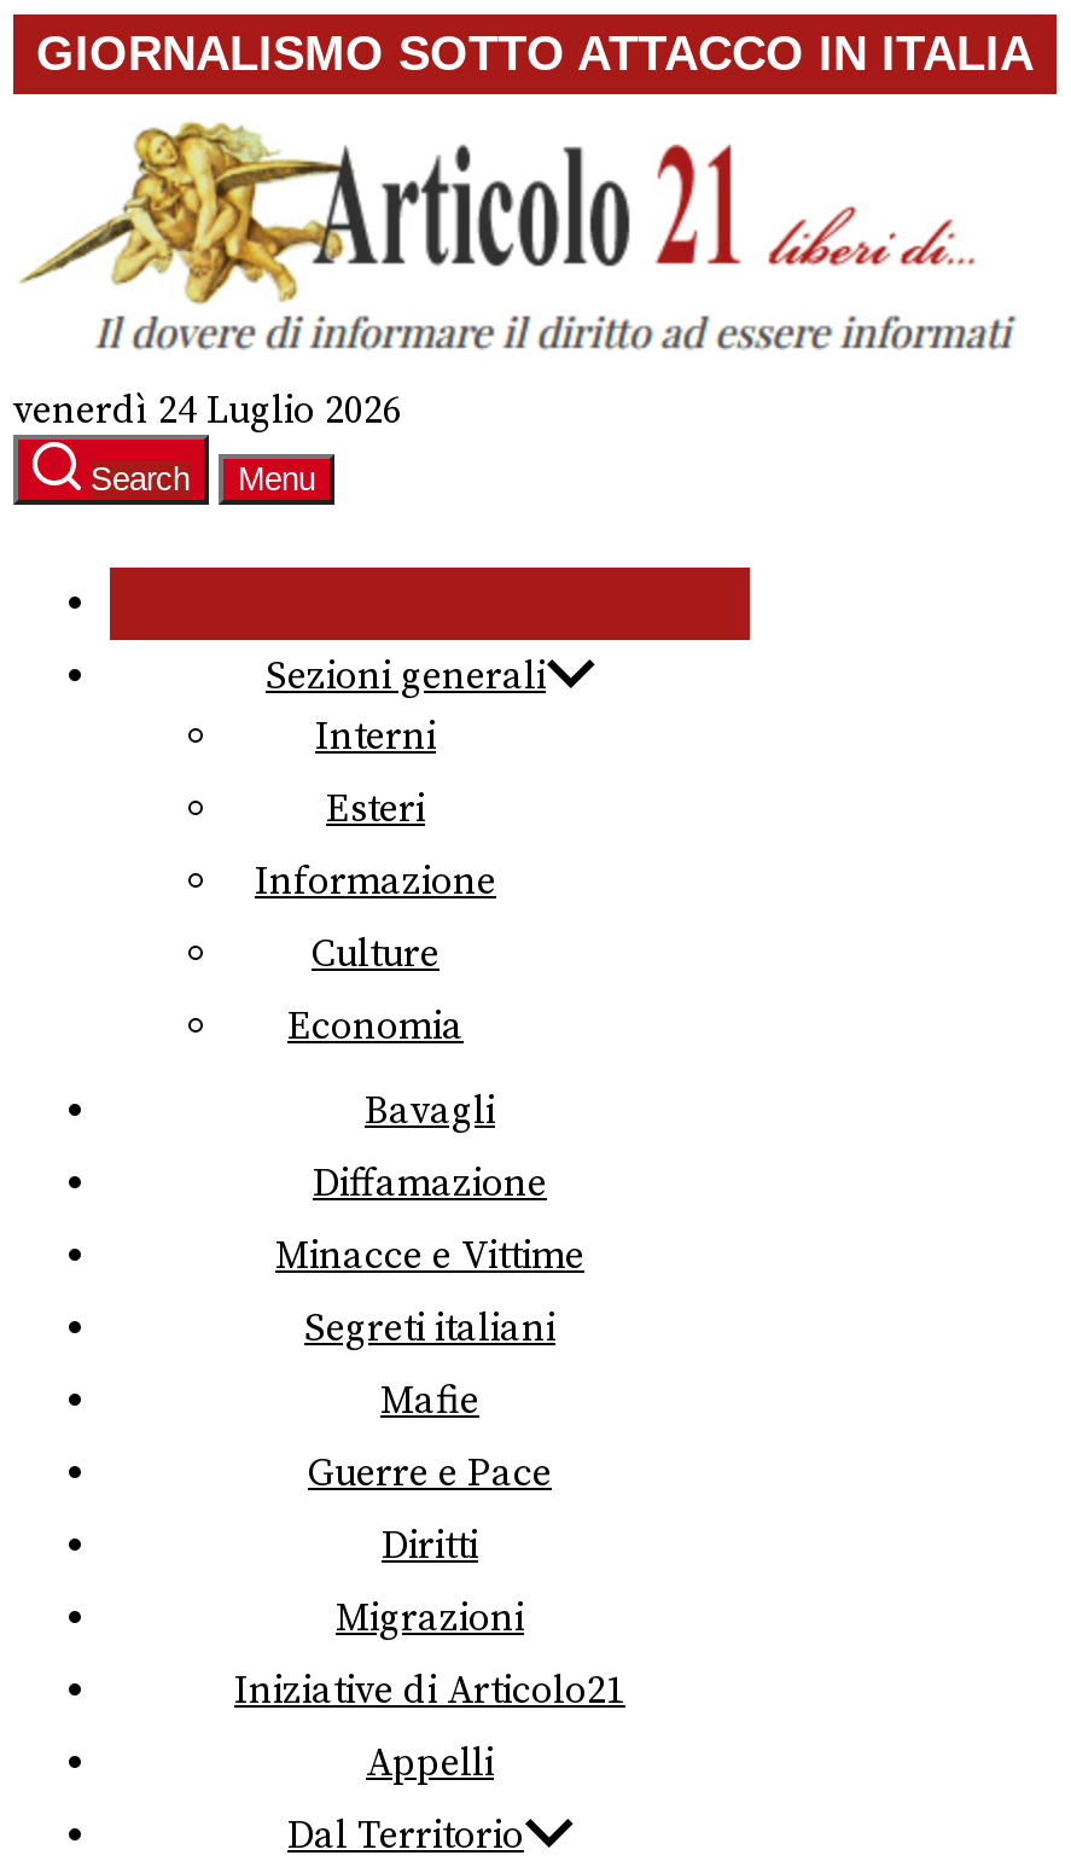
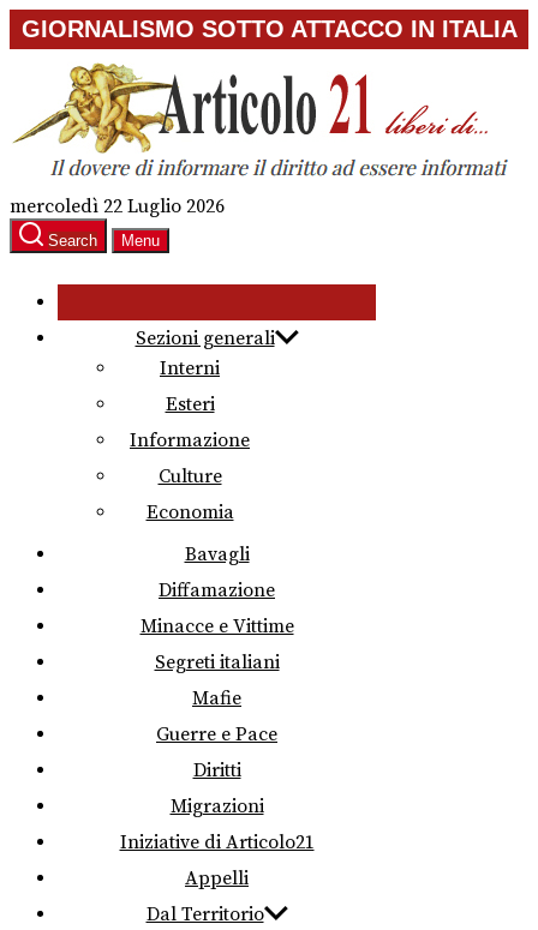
[13,386,402,435] venerdì 24 Luglio 2026 -> [10,194,225,218] mercoledì 22 Luglio 2026

